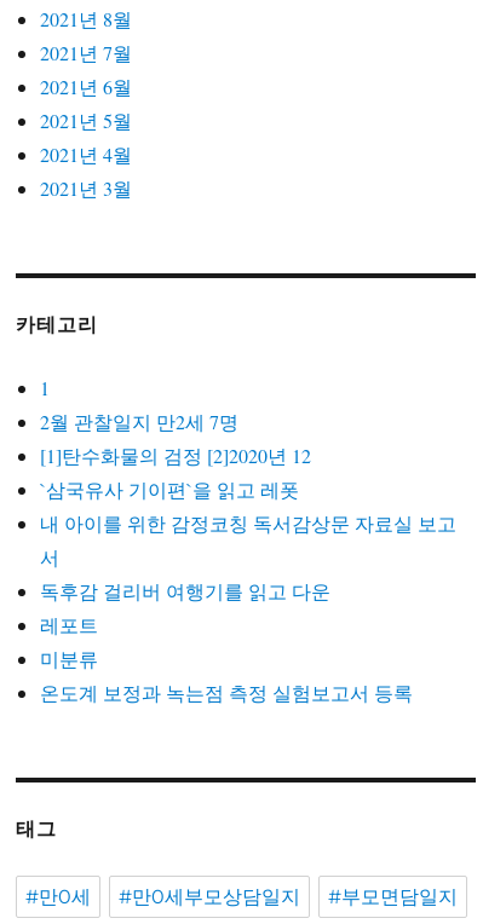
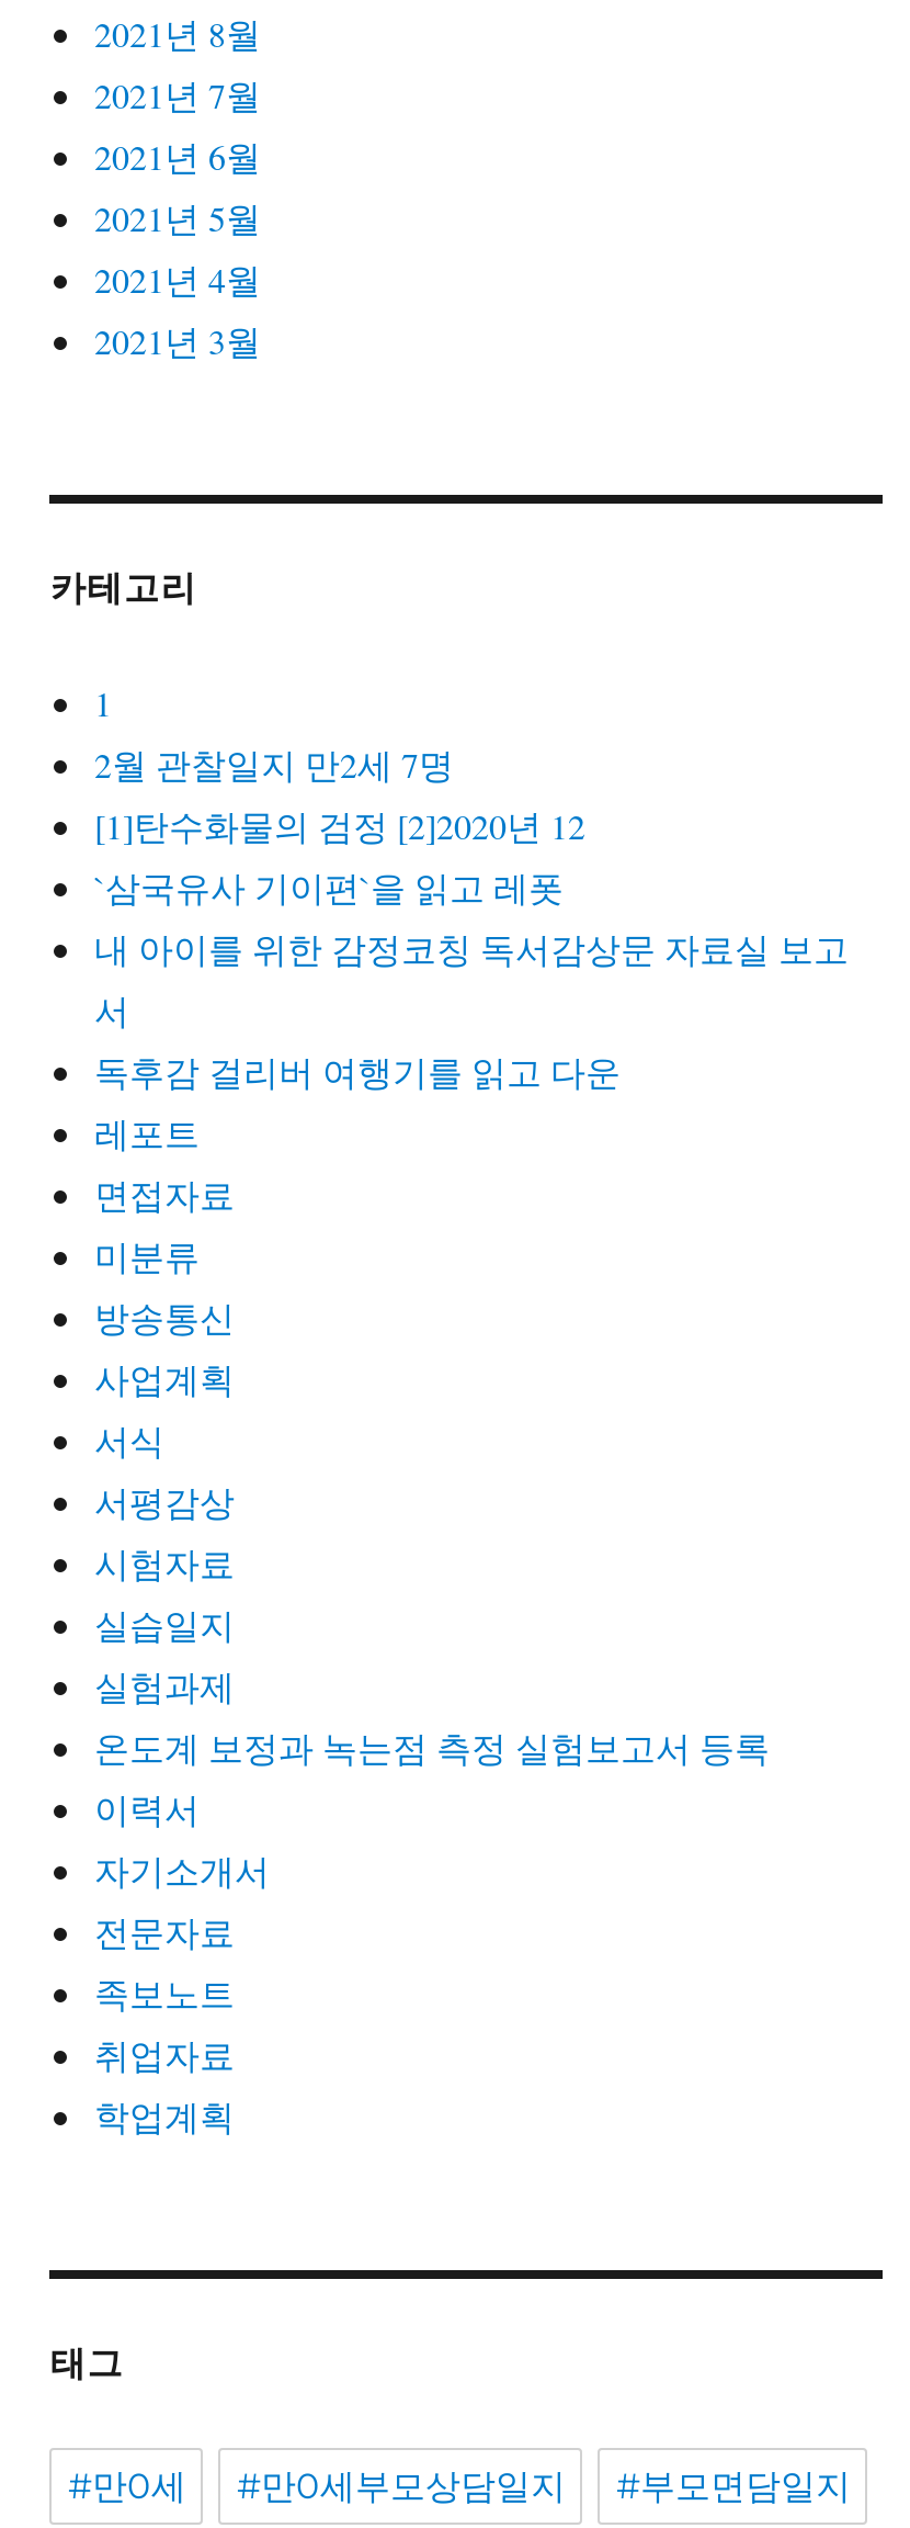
none -> [94,1172,235,1218] 면접자료
none -> [94,1295,235,1709] 방송통신 | 사업계획 | 서식 | 서평감상 | 시험자료 | 실습일지 | 실험과제
none -> [94,1786,270,2139] 이력서 | 자기소개서 | 전문자료 | 족보노트 | 취업자료 | 학업계획

